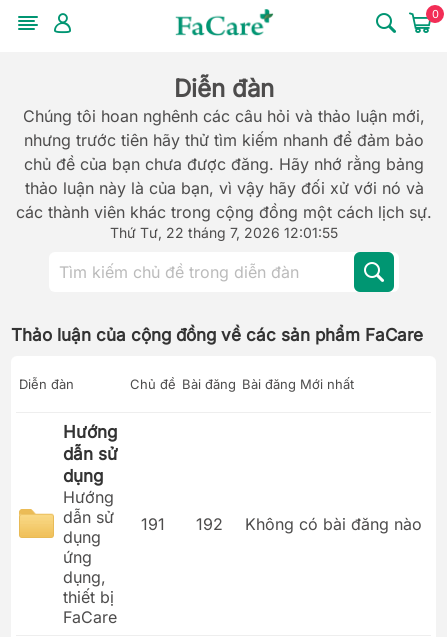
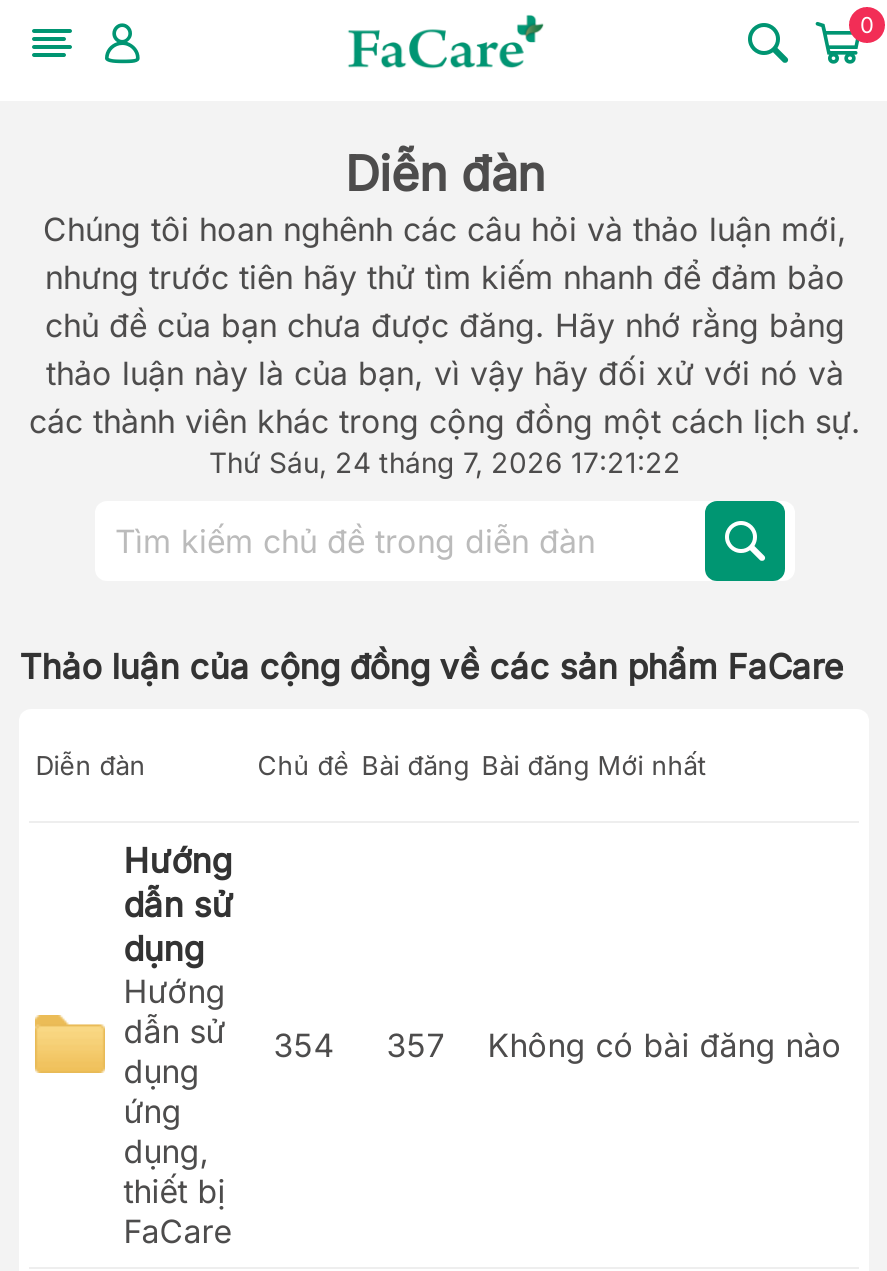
[110,224,338,241] Thứ Tư, 22 tháng 7, 2026 12:01:55 -> [209,445,681,479] Thứ Sáu, 24 tháng 7, 2026 17:21:22
[141,514,165,534] 191 -> [273,1025,333,1065] 354
[196,514,223,534] 192 -> [386,1025,444,1065] 357

